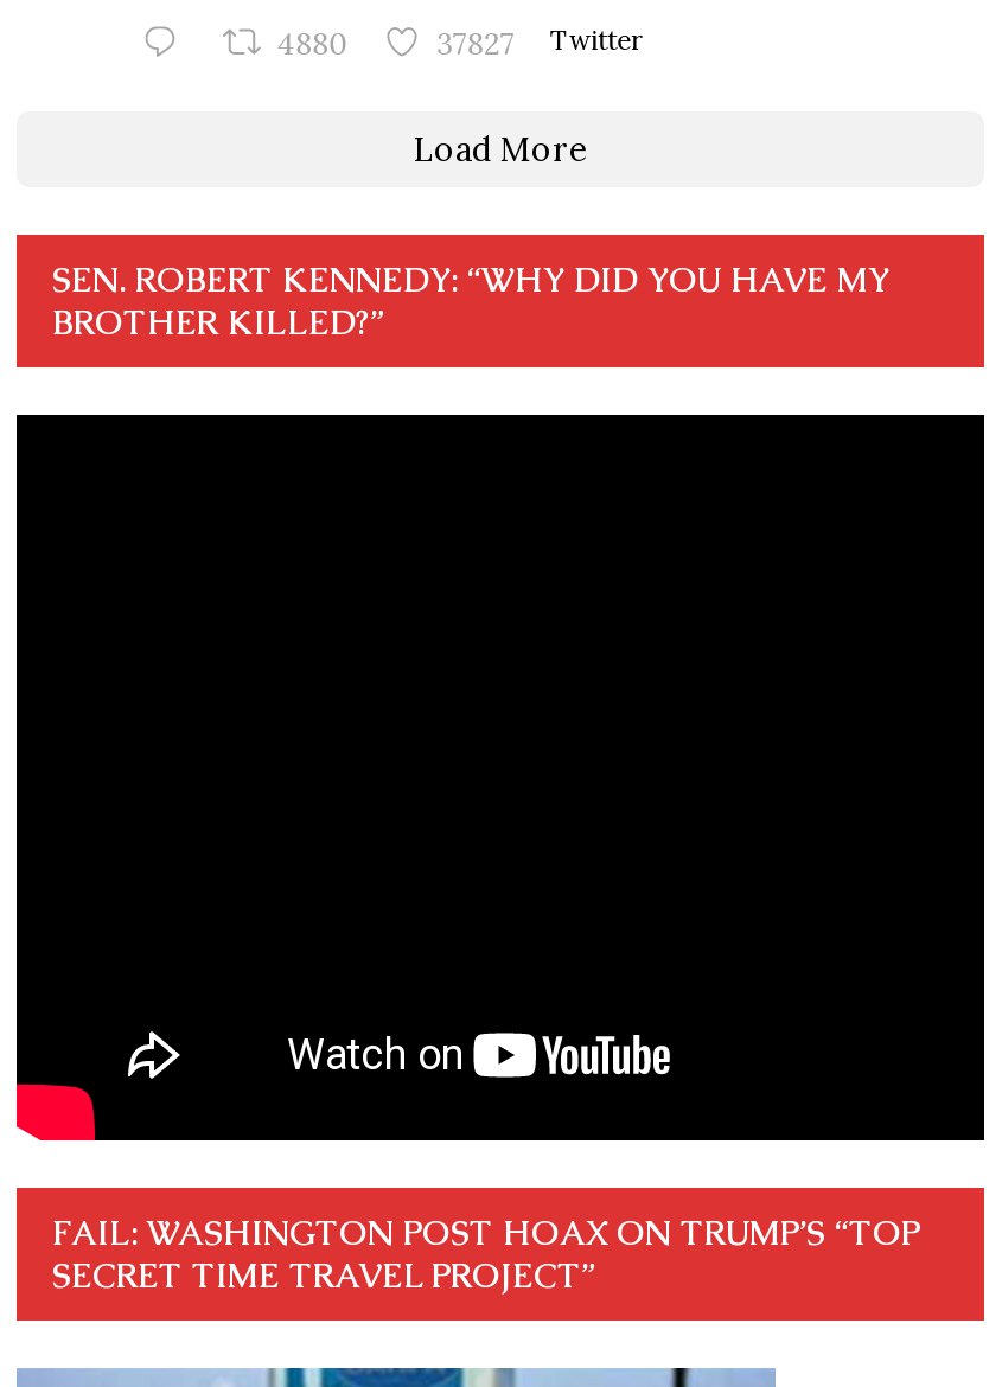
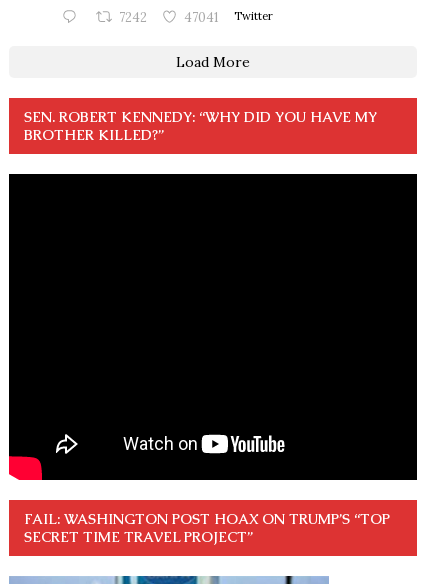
[277,23,515,61] 4880 | 37827 -> [119,9,219,25] 7242 | 47041

